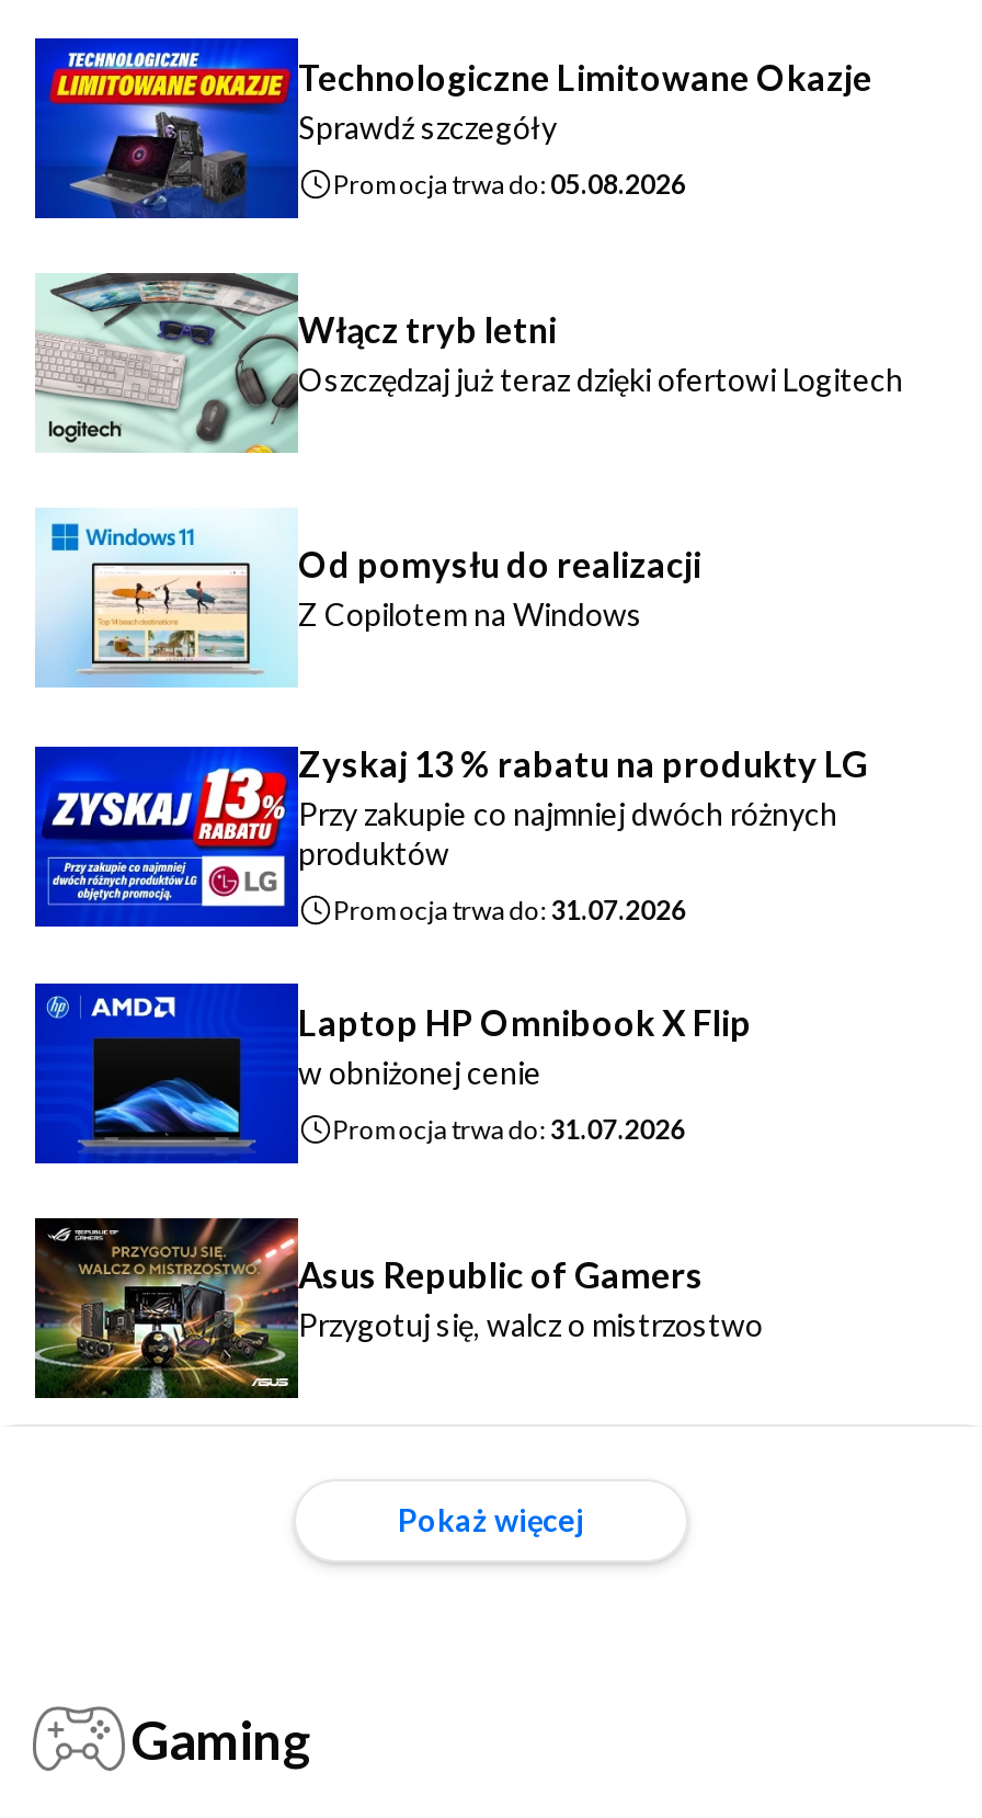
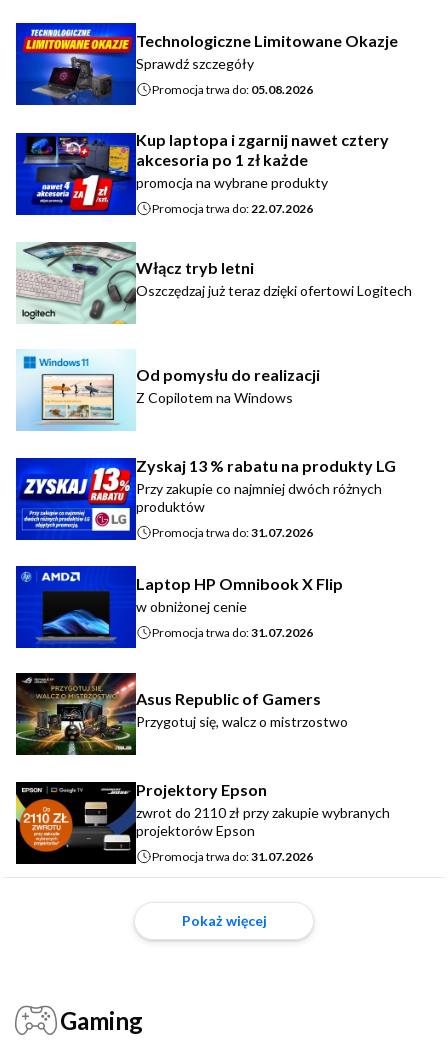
none -> [16,130,389,216] [image] | Kup laptopa i zgarnij nawet cztery | akcesoria po 1 zł każde | promocja na wybrane produkty | Promocja trwa do: 22.07.2026
none -> [15,780,390,864] [image] | Projektory Epson | zwrot do 2110 zł przy zakupie wybranych | projektorów Epson | Promocja trwa do: 31.07.2026

